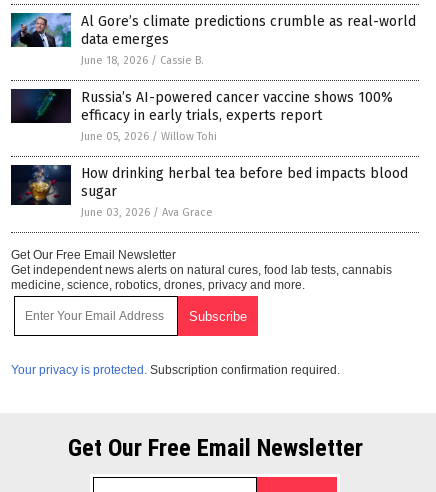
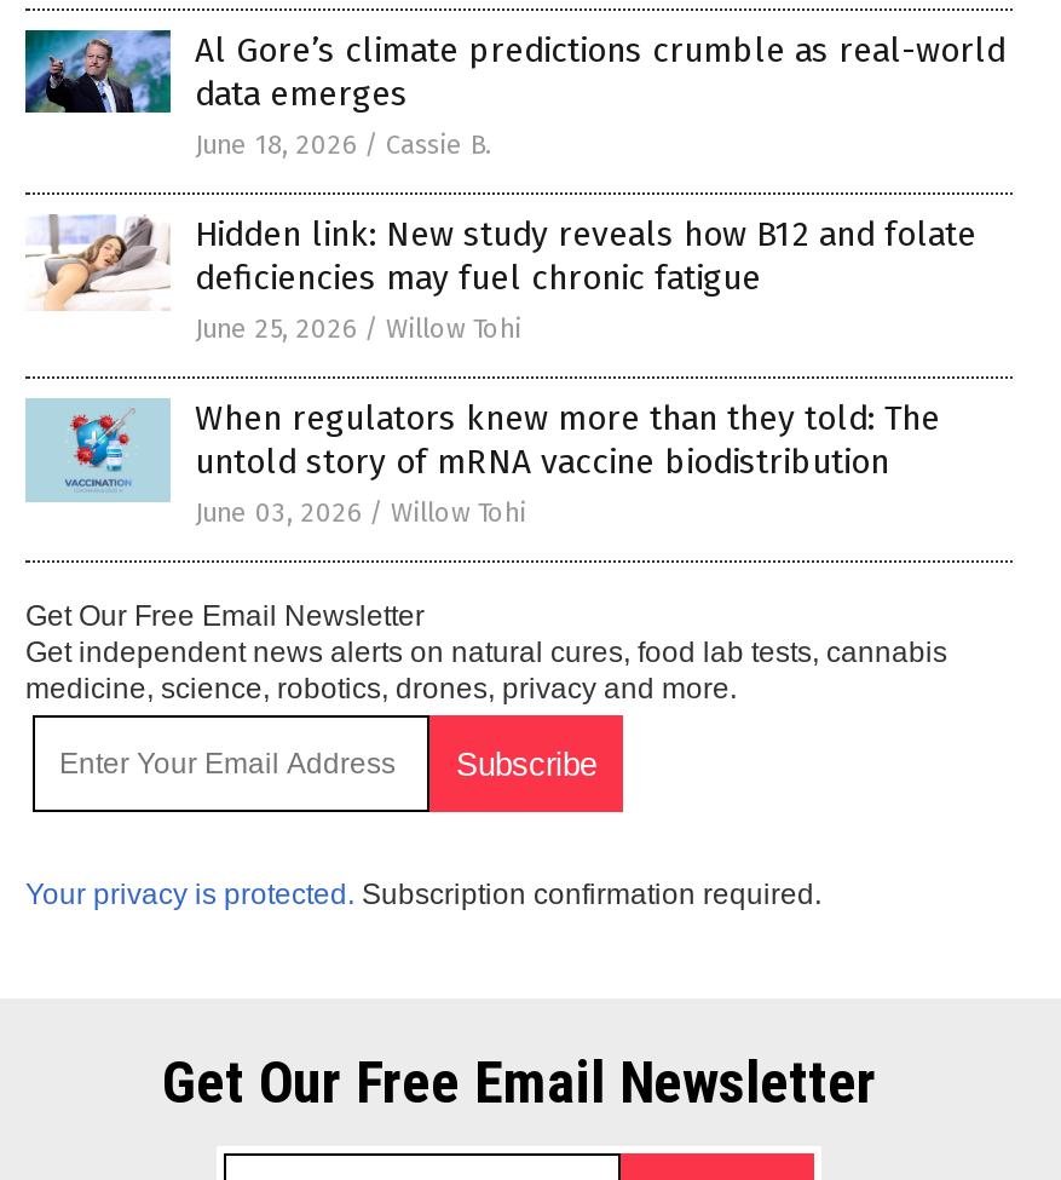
[10,88,393,143] [image] | Russia’s AI-powered cancer vaccine shows 100% | efficacy in early trials, experts report | June 05, 2026 / Willow Tohi -> [25,214,976,345] [image] | Hidden link: New study reveals how B12 and folate | deficiencies may fuel chronic fatigue | June 25, 2026 / Willow Tohi
[10,164,408,219] [image] | How drinking herbal tea before bed impacts blood | sugar | June 03, 2026 / Ava Grace -> [25,398,940,529] [image] | When regulators knew more than they told: The | untold story of mRNA vaccine biodistribution | June 03, 2026 / Willow Tohi

